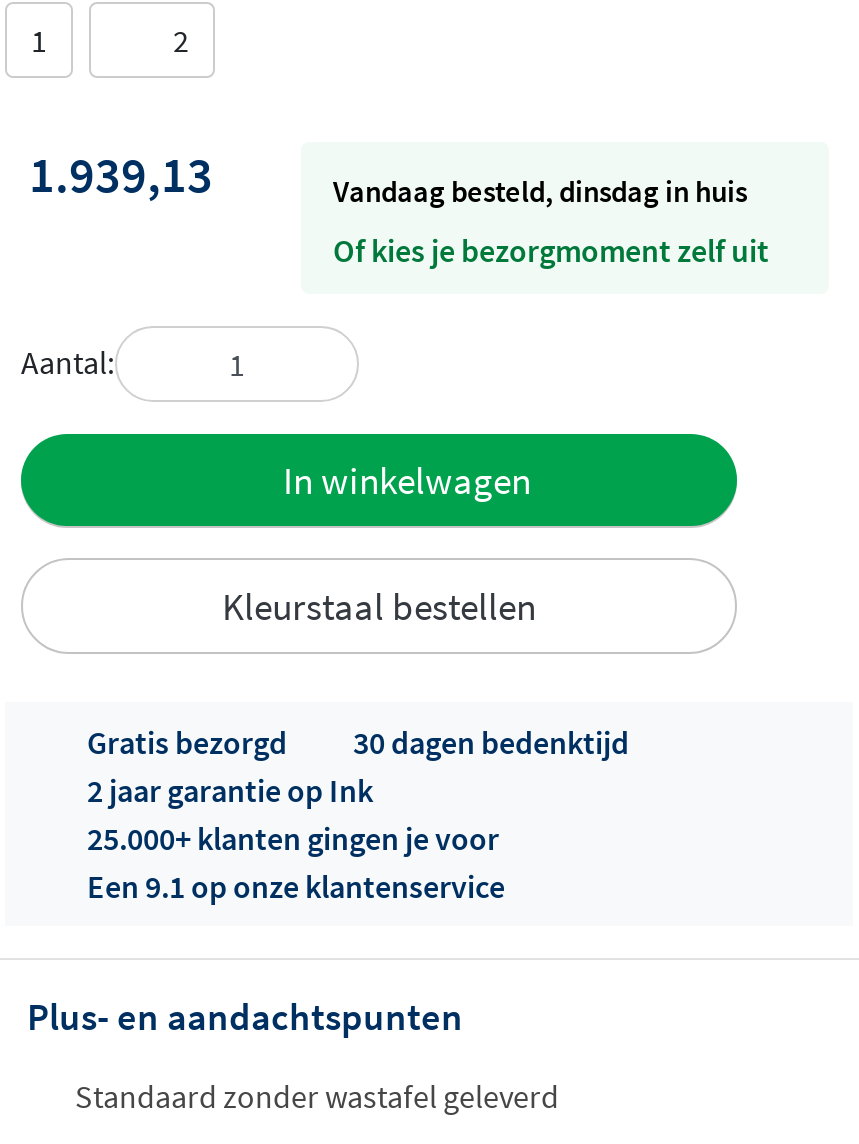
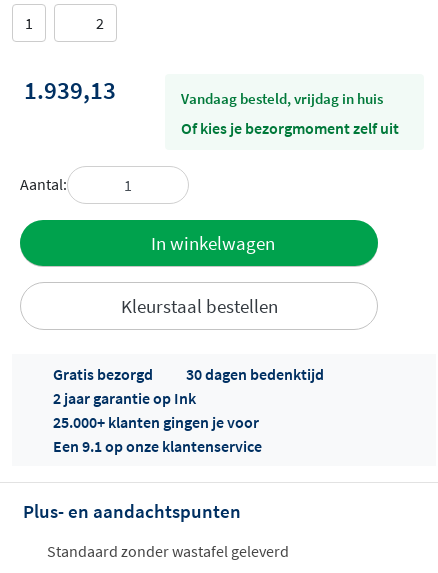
[349,171,747,209] vandaag besteld, dinsdag in huis -> [189,89,383,108] vandaag besteld, vrijdag in huis

